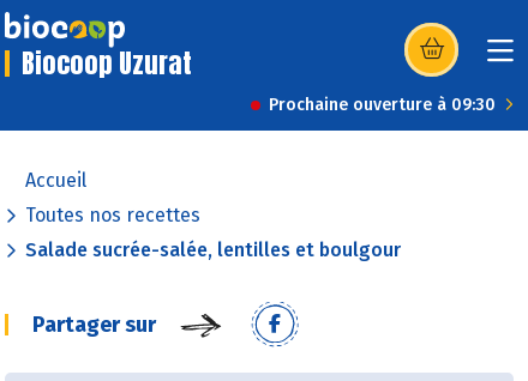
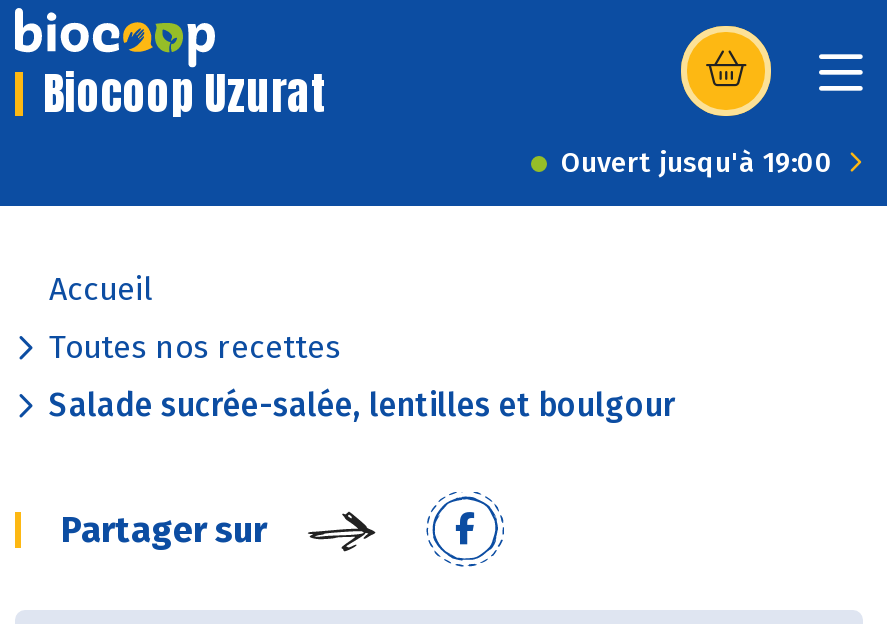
[269,95,496,115] Prochaine ouverture à 09:30 -> [561,146,833,180] Ouvert jusqu'à 19:00

